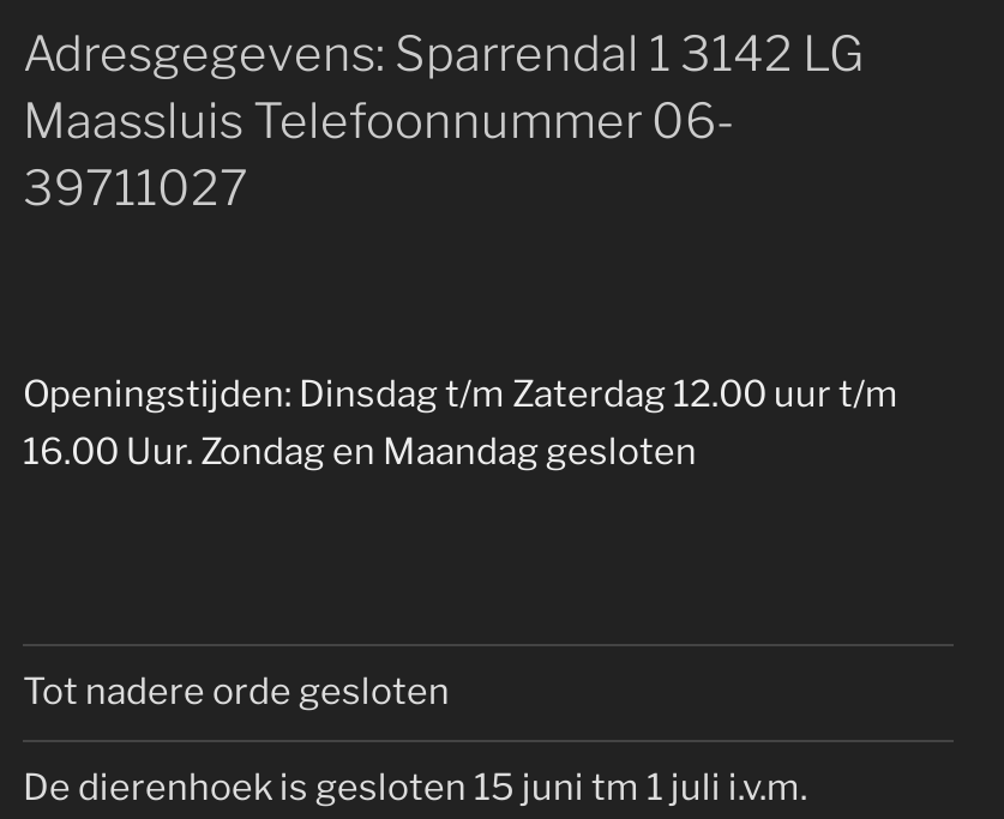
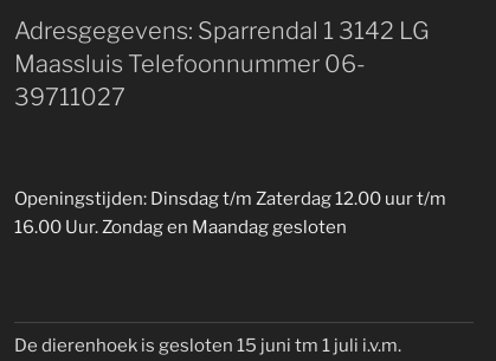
[23,671,450,714] Tot nadere orde gesloten -> none

